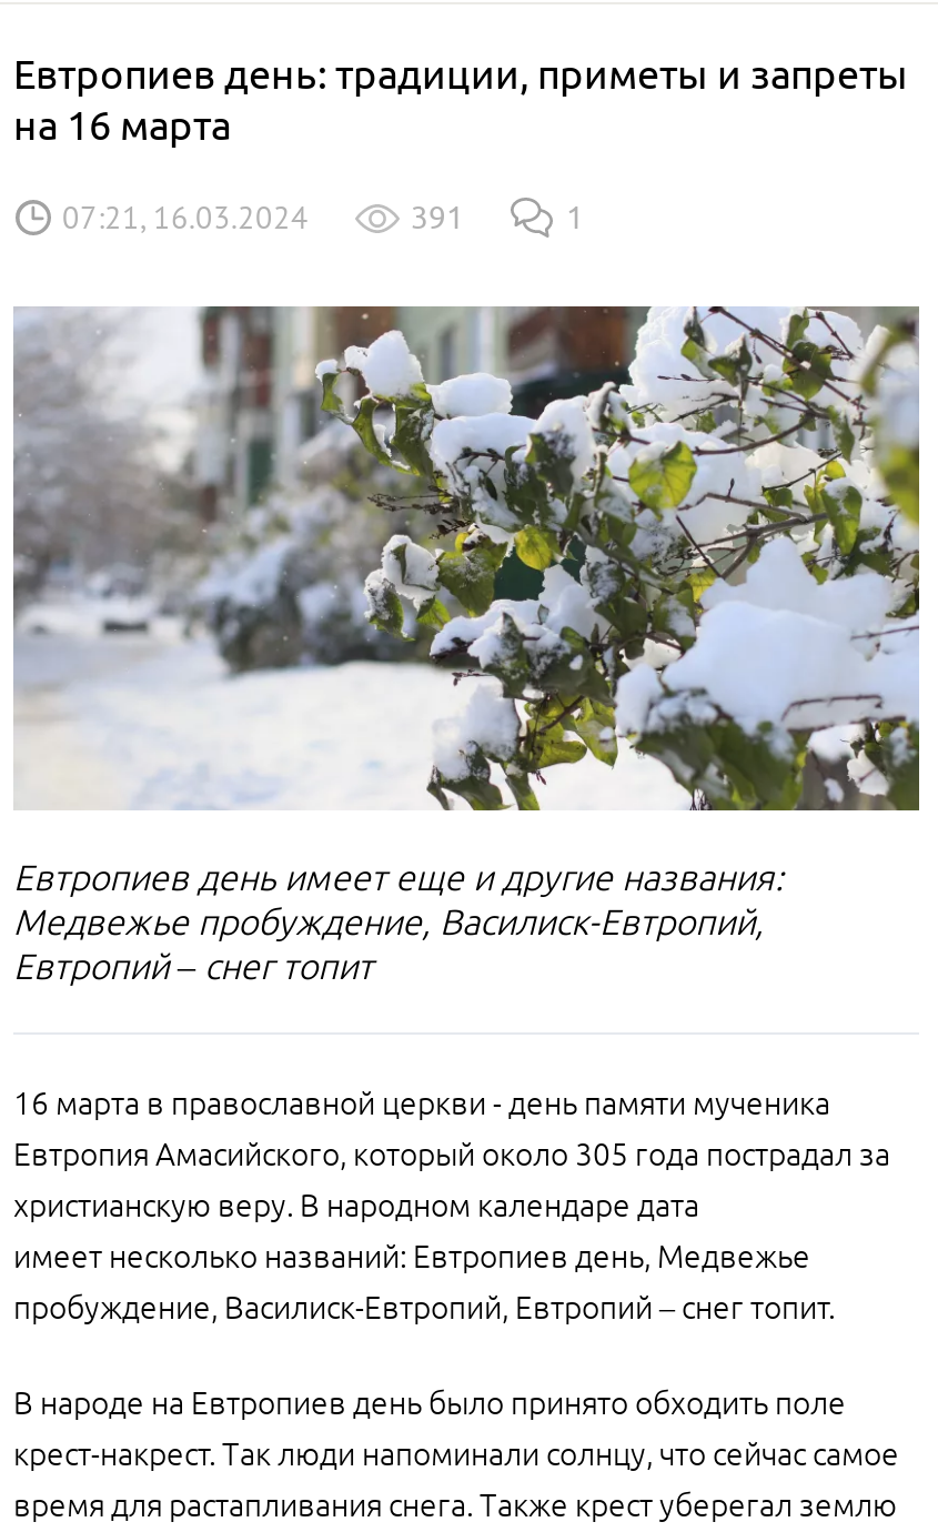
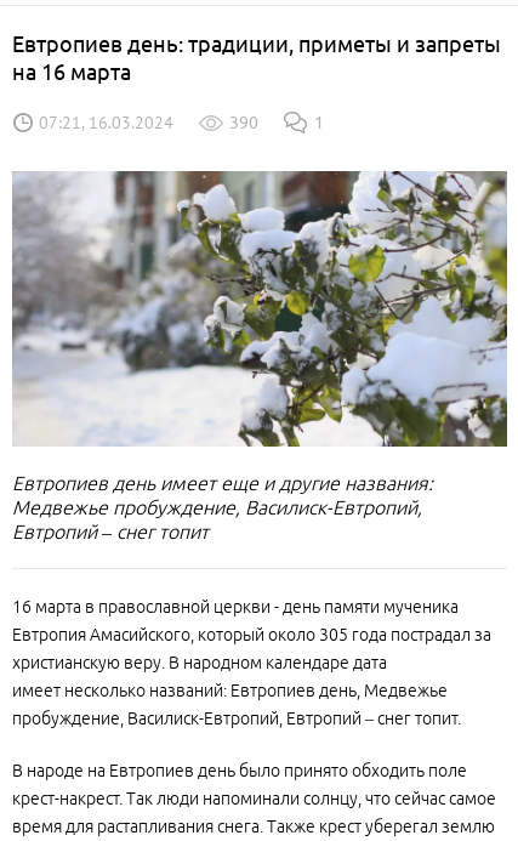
[411,200,464,235] 391 -> [229,113,258,132] 390

